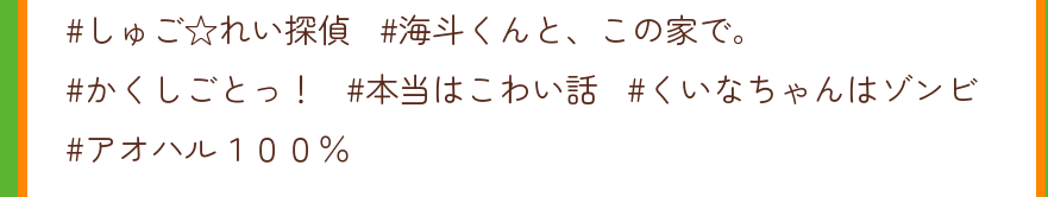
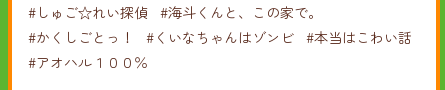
[65,65,979,112] #かくしごとっ！ #本当はこわい話 #くいなちゃんはゾンビ -> [28,27,412,47] #かくしごとっ！ #くいなちゃんはゾンビ #本当はこわい話

